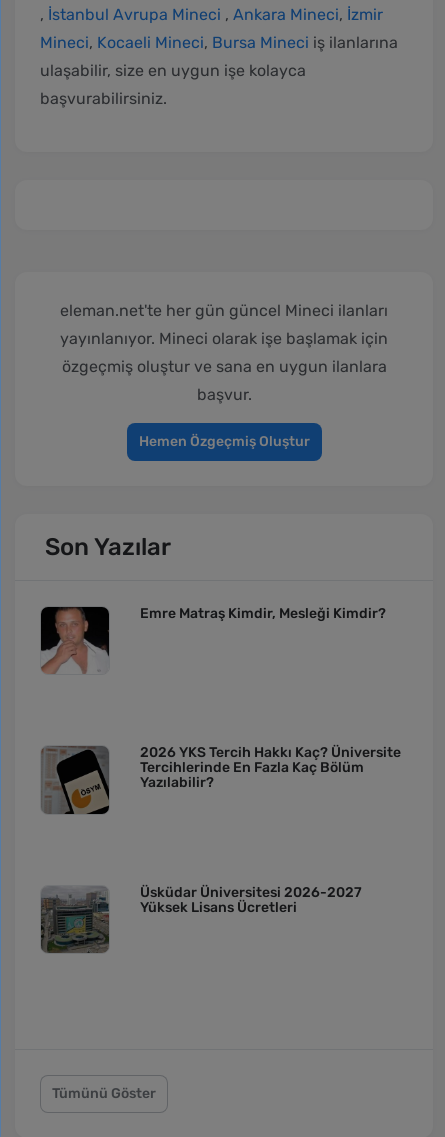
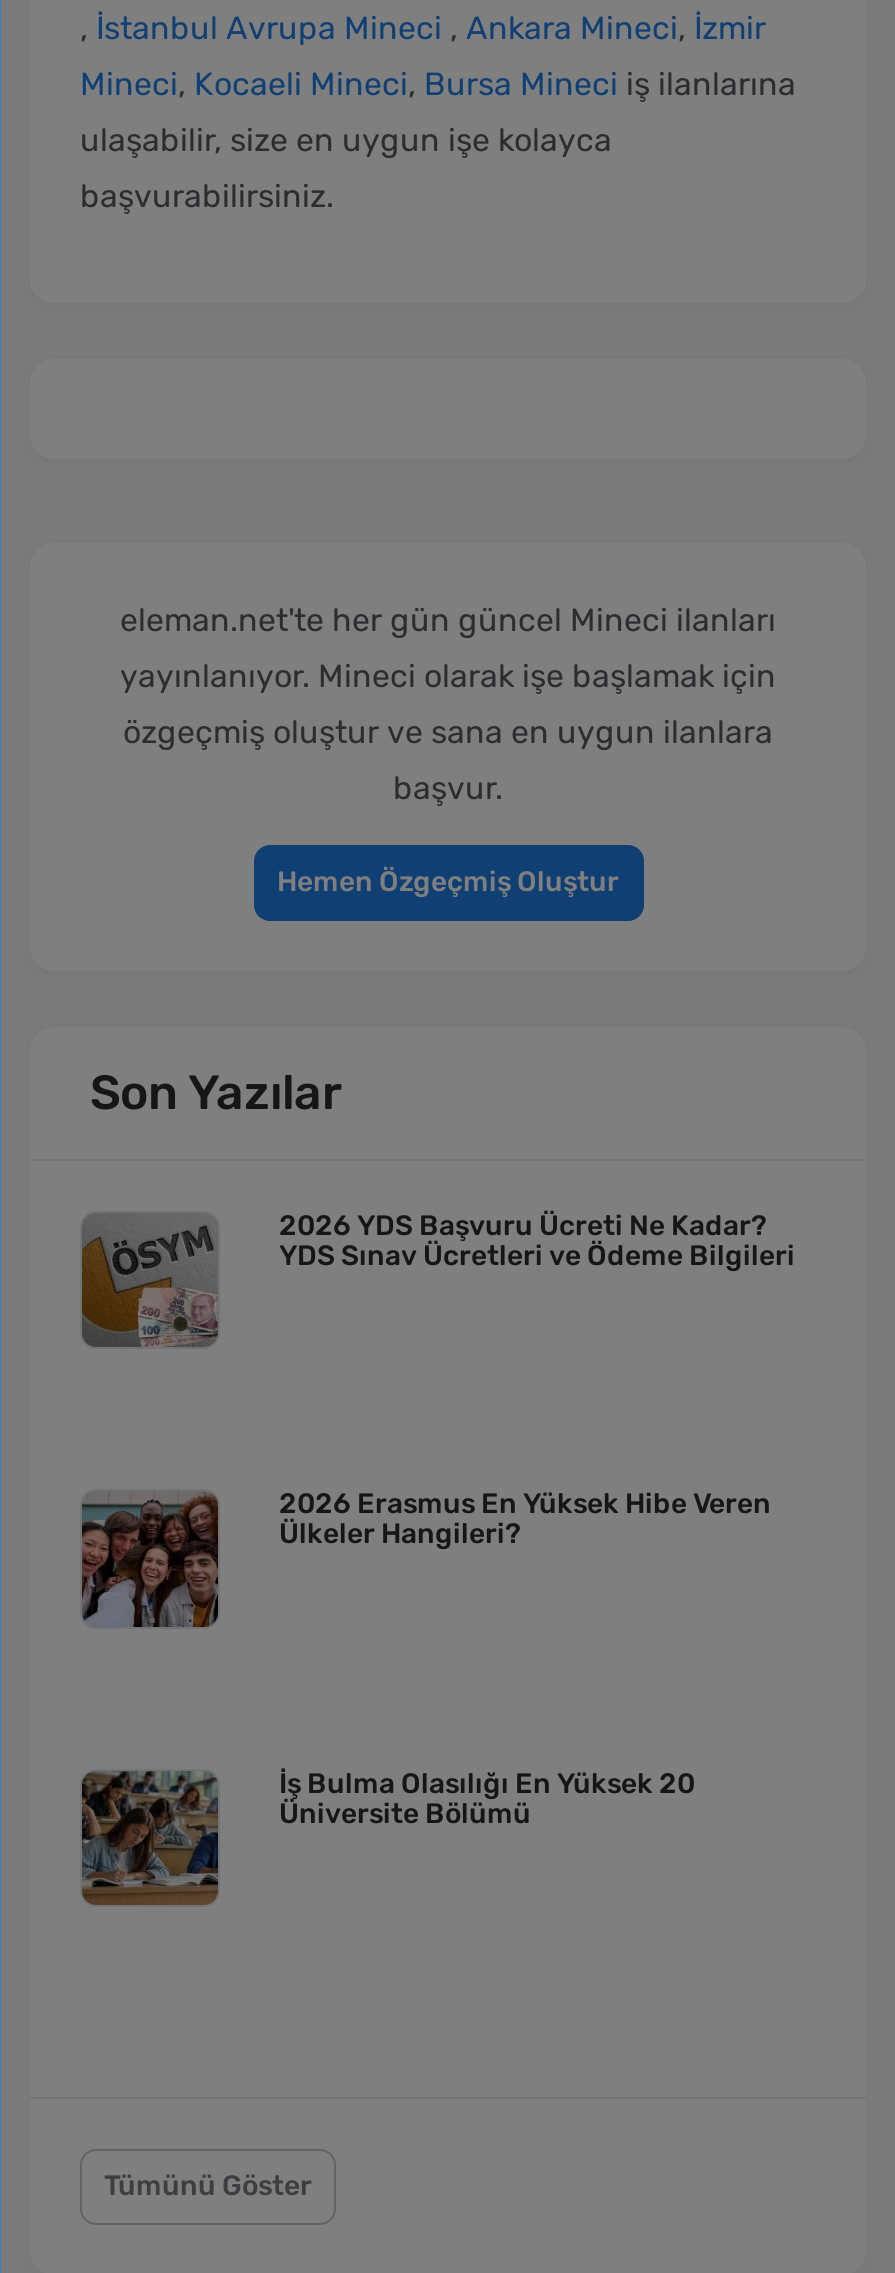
[40,605,385,674] [image] | Emre Matraş Kimdir, Mesleği Kimdir? -> [80,1208,795,1349] [image] | 2026 YDS Başvuru Ücreti Ne Kadar? | YDS Sınav Ücretleri ve Ödeme Bilgileri
[41,744,400,815] [image] | 2026 YKS Tercih Hakkı Kaç? Üniversite | Tercihlerinde En Fazla Kaç Bölüm | Yazılabilir? -> [82,1487,771,1629] [image] | 2026 Erasmus En Yüksek Hibe Veren | Ülkeler Hangileri?
[40,884,361,953] [image] | Üsküdar Üniversitesi 2026-2027 | Yüksek Lisans Ücretleri -> [80,1766,695,1905] [image] | İş Bulma Olasılığı En Yüksek 20 | Üniversite Bölümü

